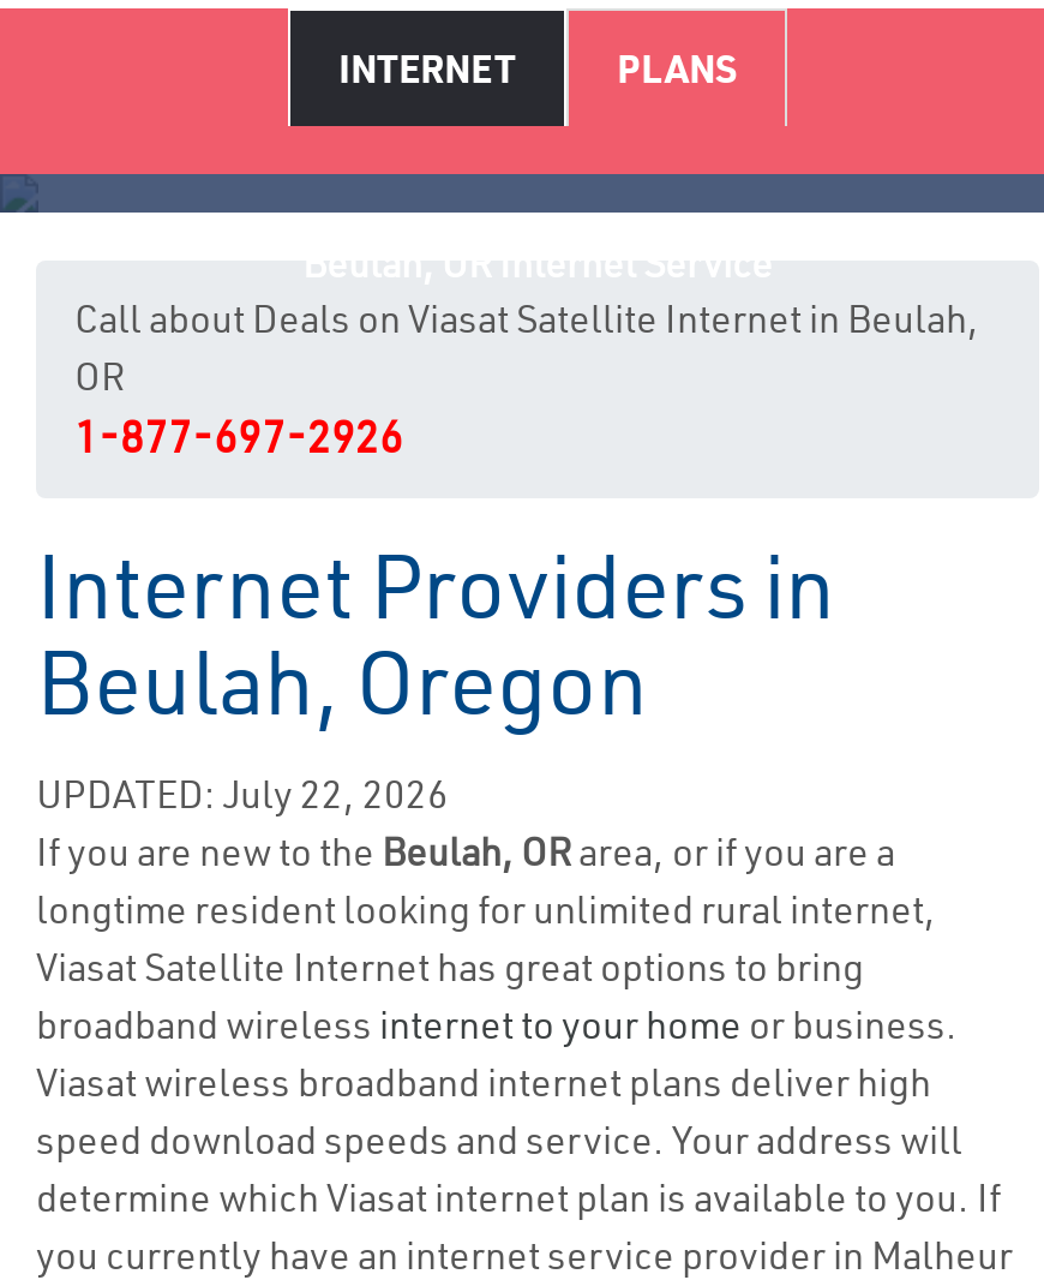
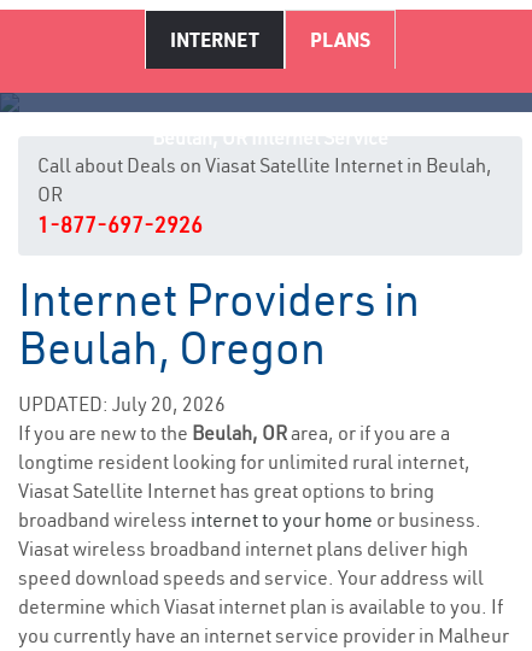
[36,770,449,818] UPDATED: July 22, 2026 -> [18,392,226,416] UPDATED: July 20, 2026

